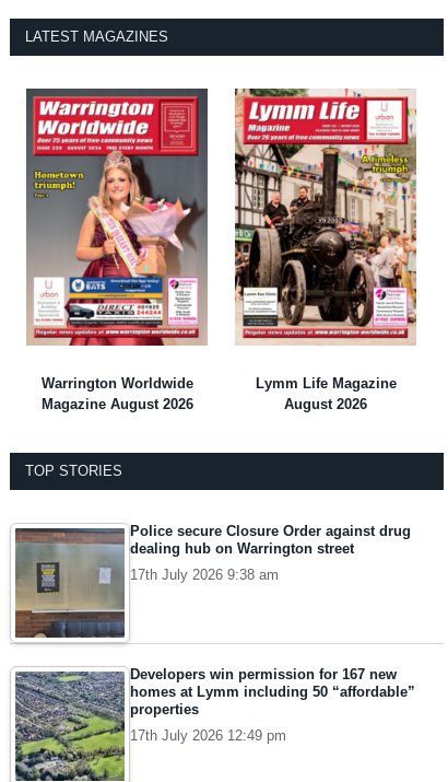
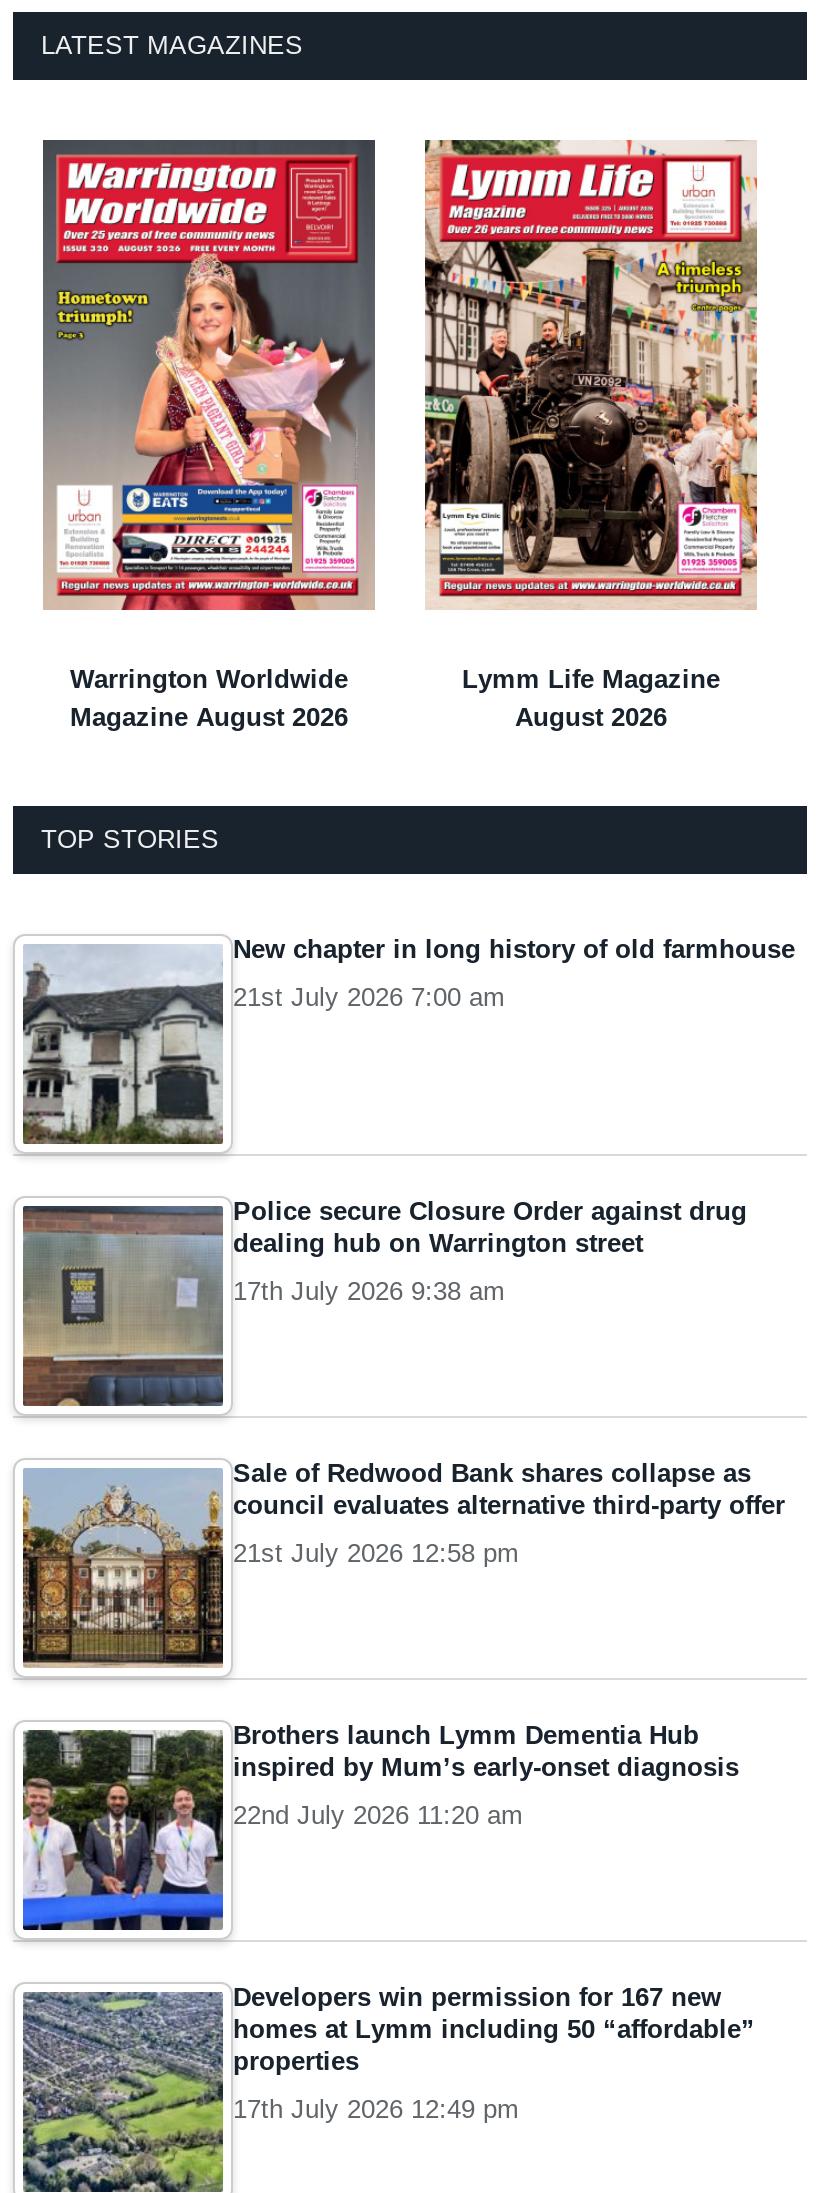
none -> [23,934,795,1146] [image] | New chapter in long history of old farmhouse | 21st July 2026 7:00 am
none -> [21,1458,785,1682] [image] | Sale of Redwood Bank shares collapse as | council evaluates alternative third-party offer | 21st July 2026 12:58 pm
none -> [21,1720,739,1932] [image] | Brothers launch Lymm Dementia Hub | inspired by Mum’s early-onset diagnosis | 22nd July 2026 11:20 am

